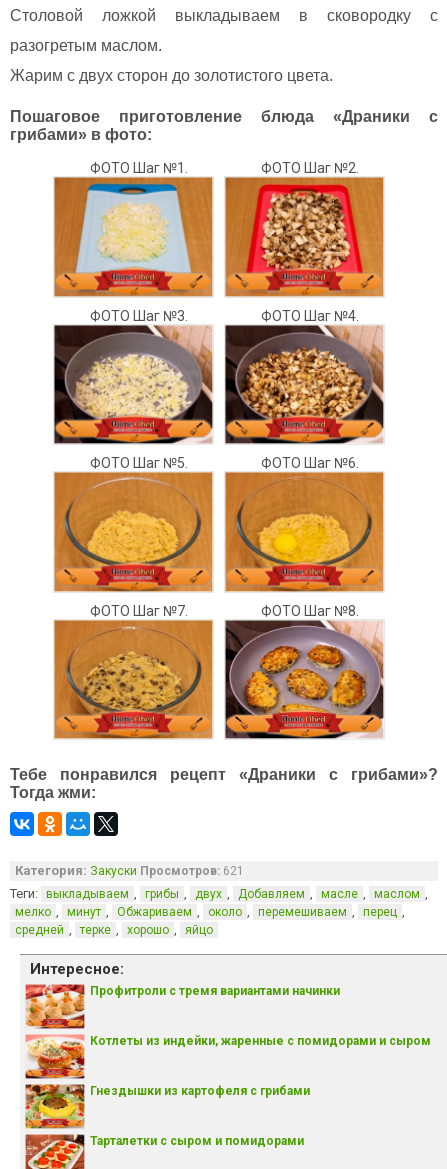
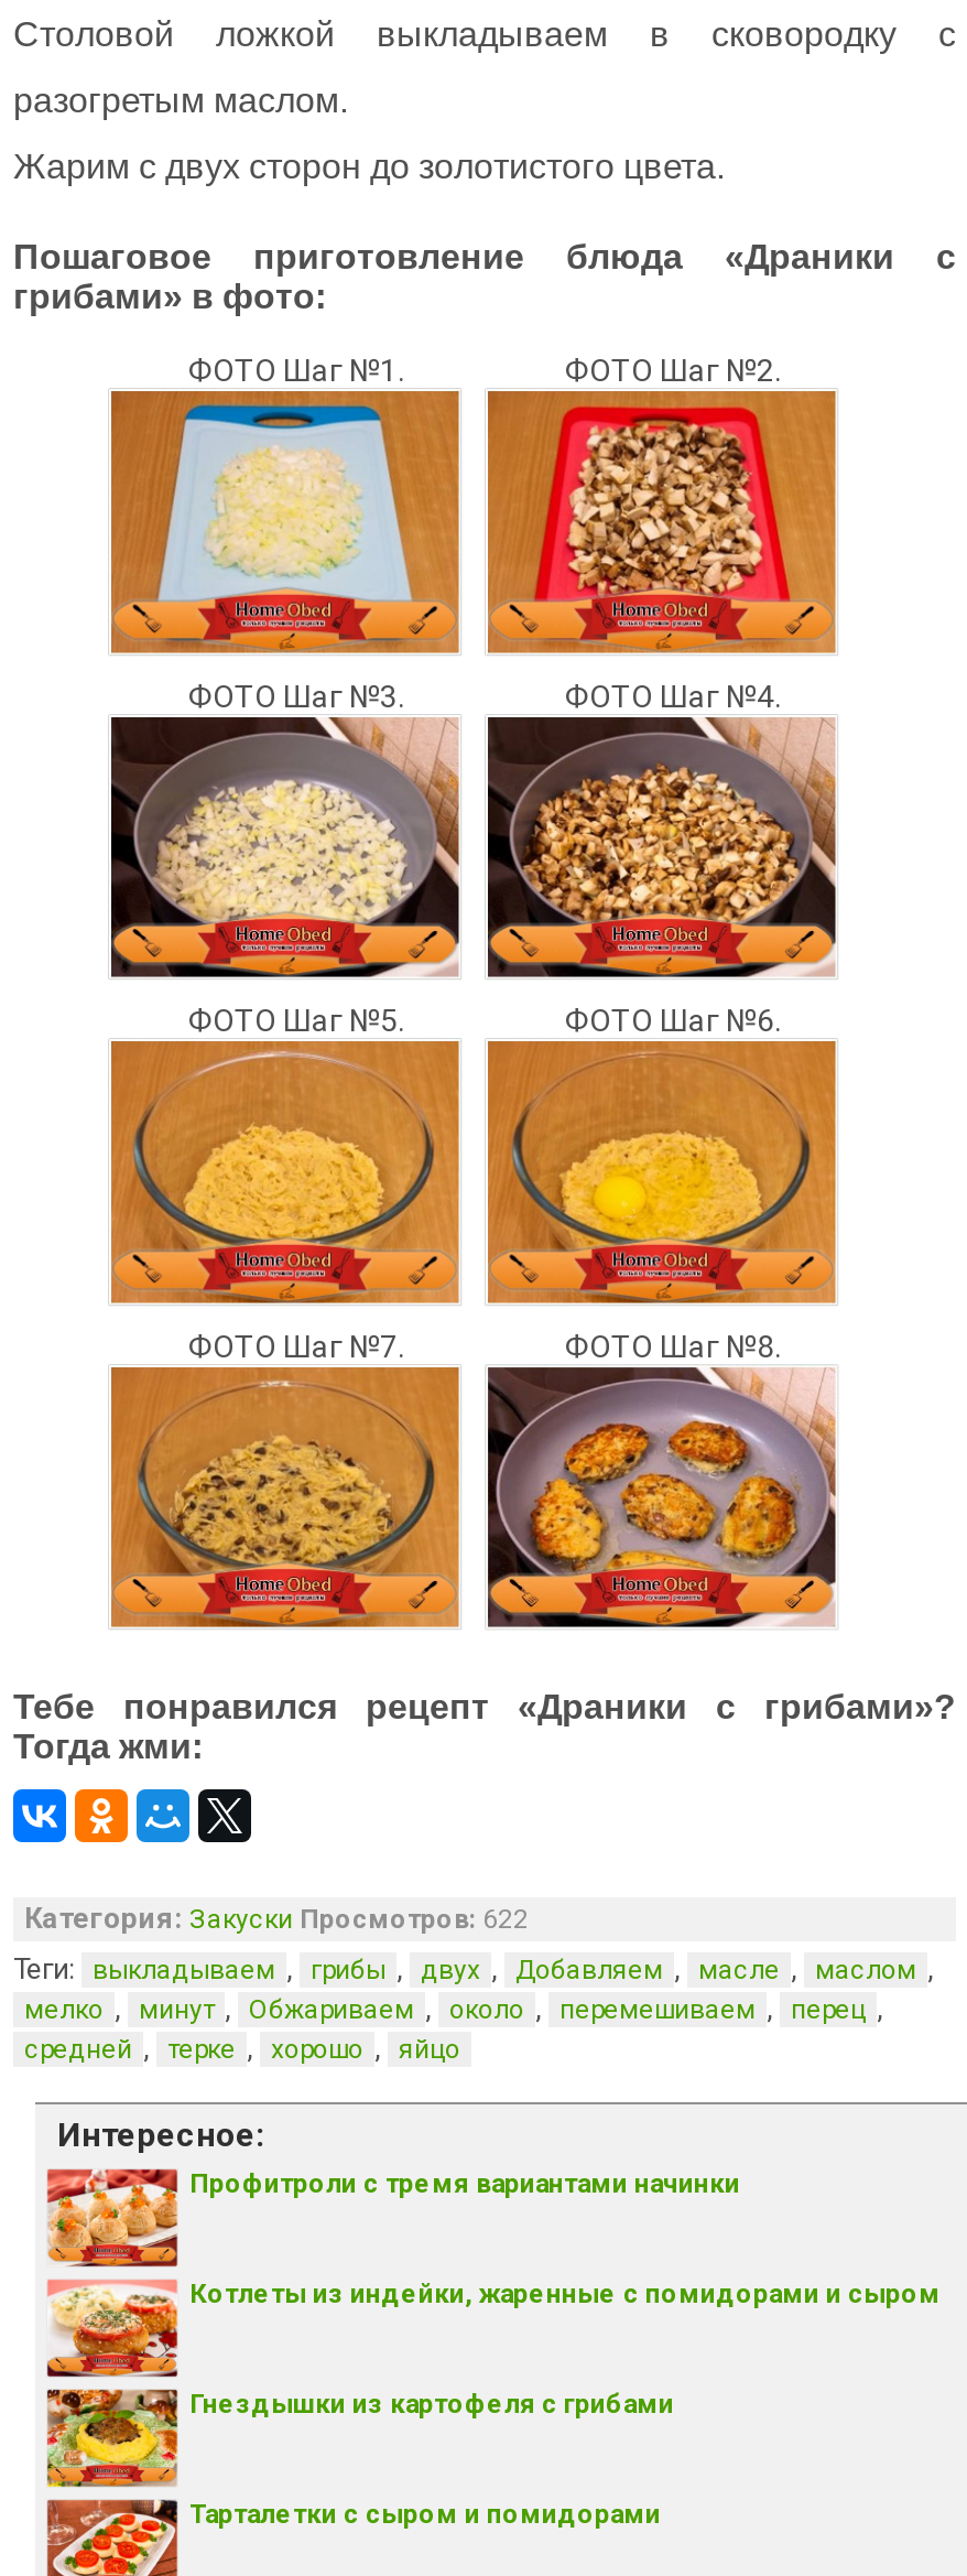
[15,863,244,878] Категория: Закуски Просмотров: 621 -> [24,1902,529,1935] Категория: Закуски Просмотров: 622

